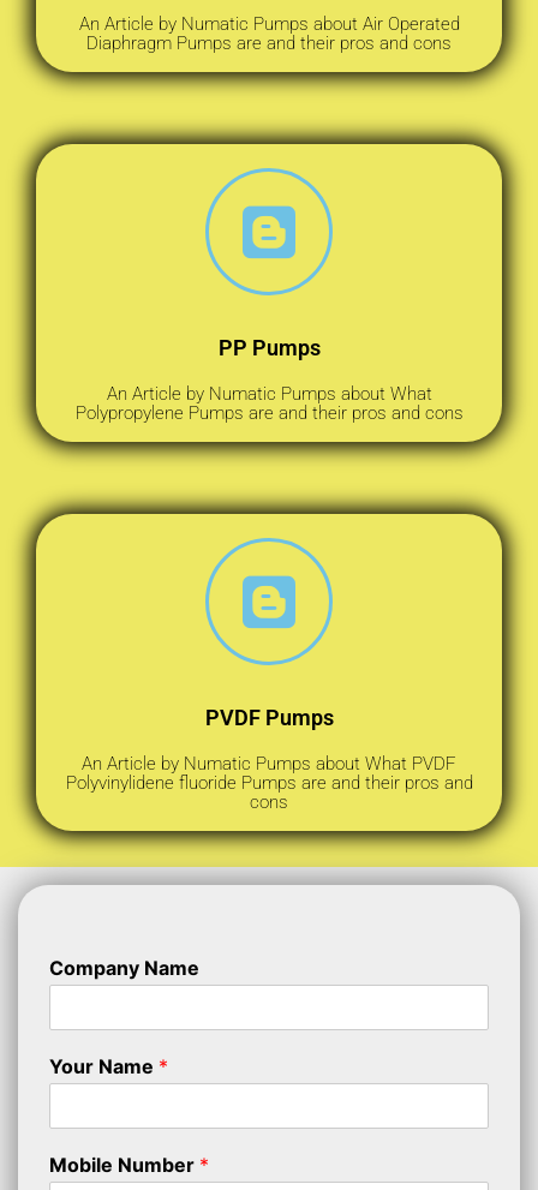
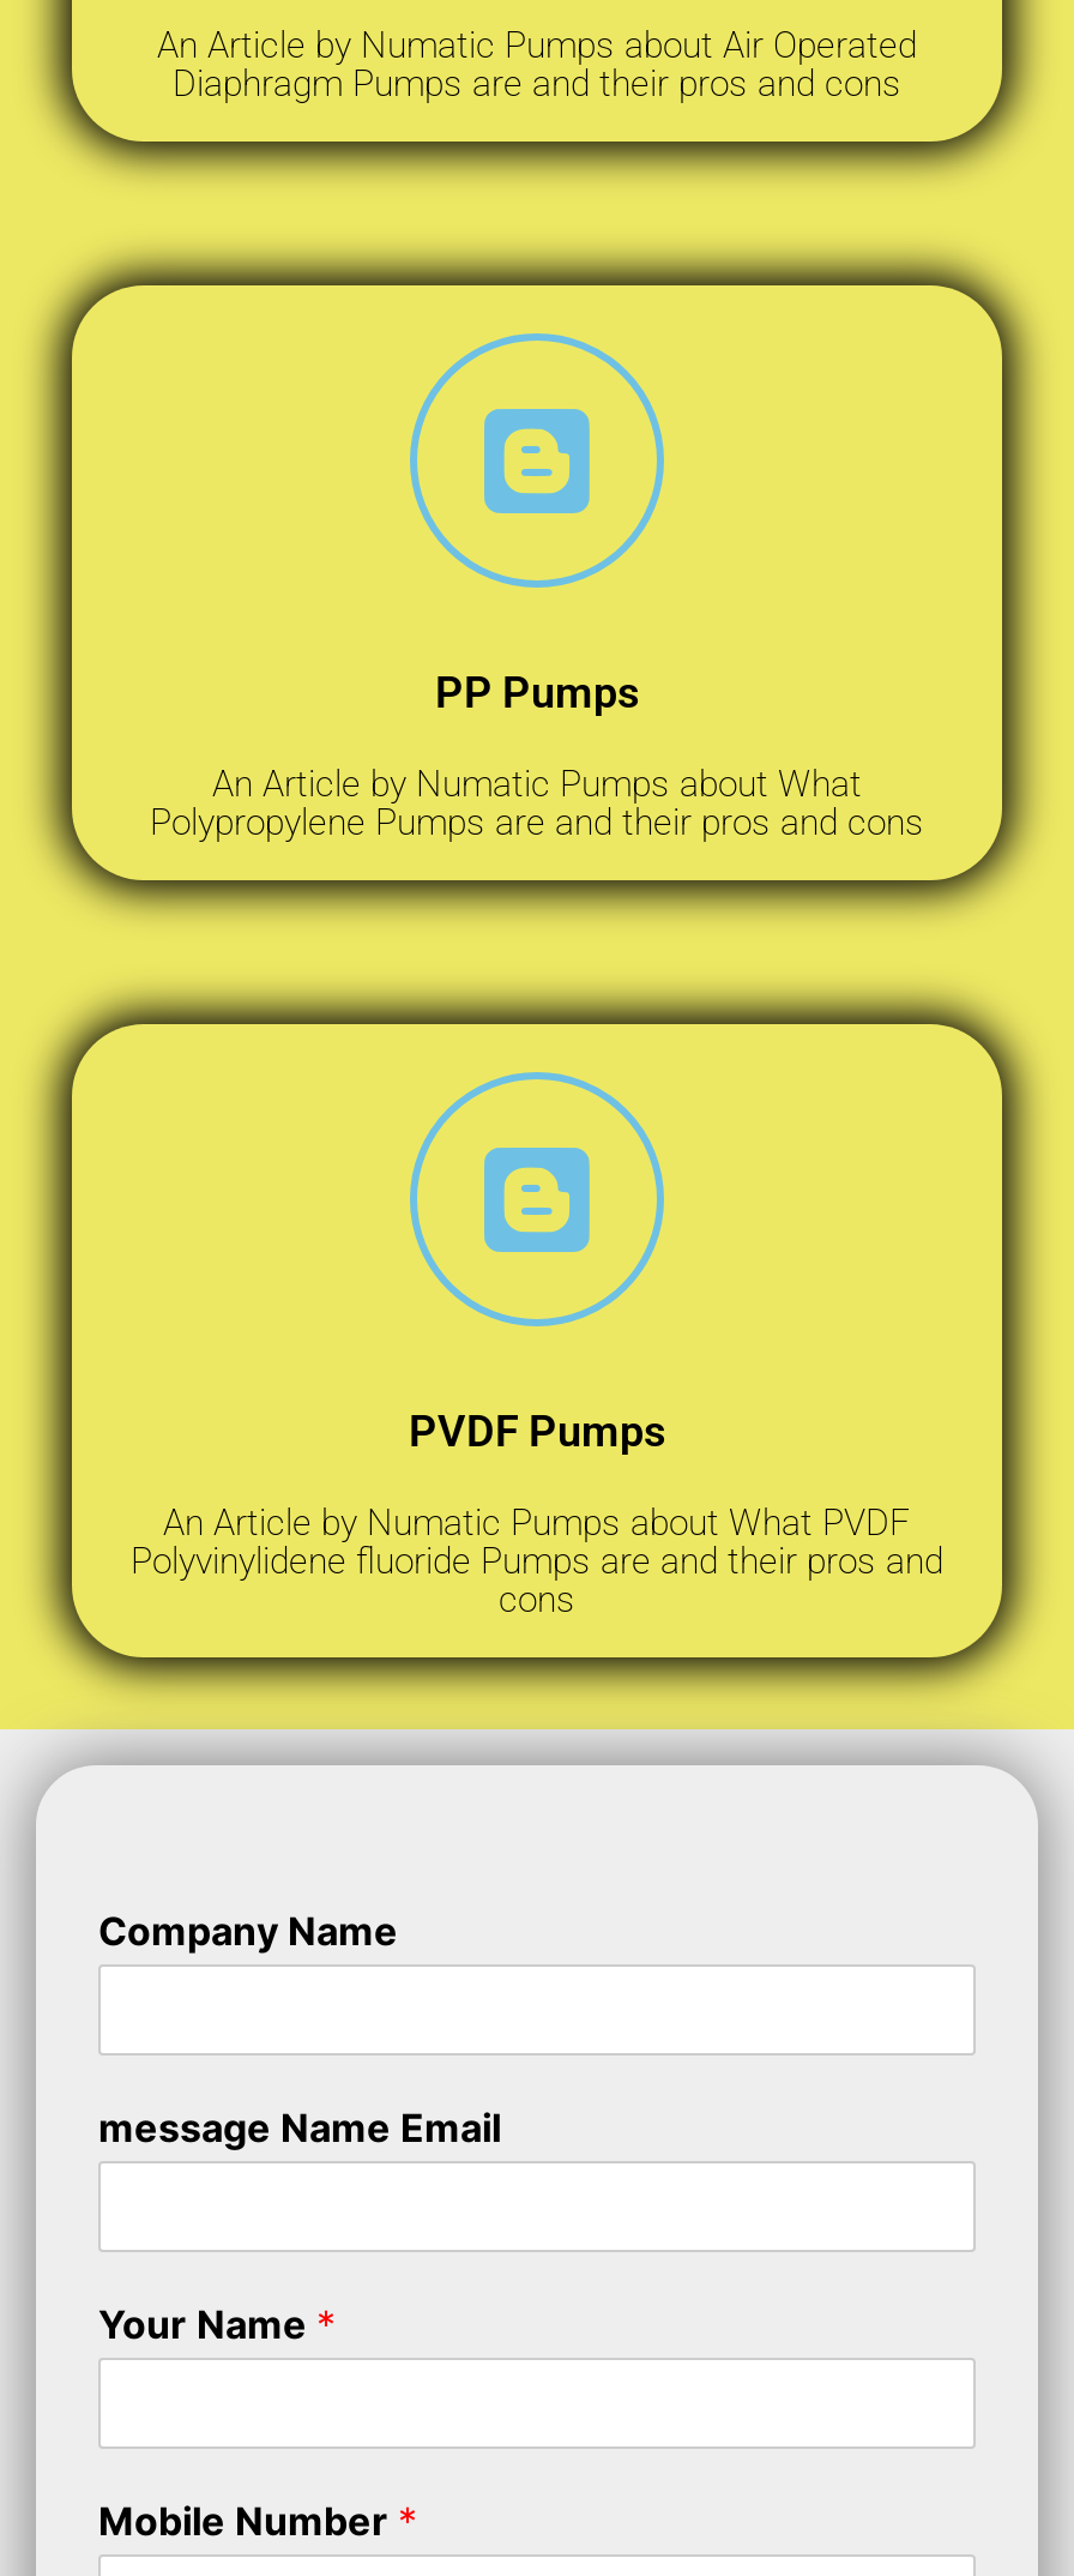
none -> [98,2104,501,2152] message Name Email

